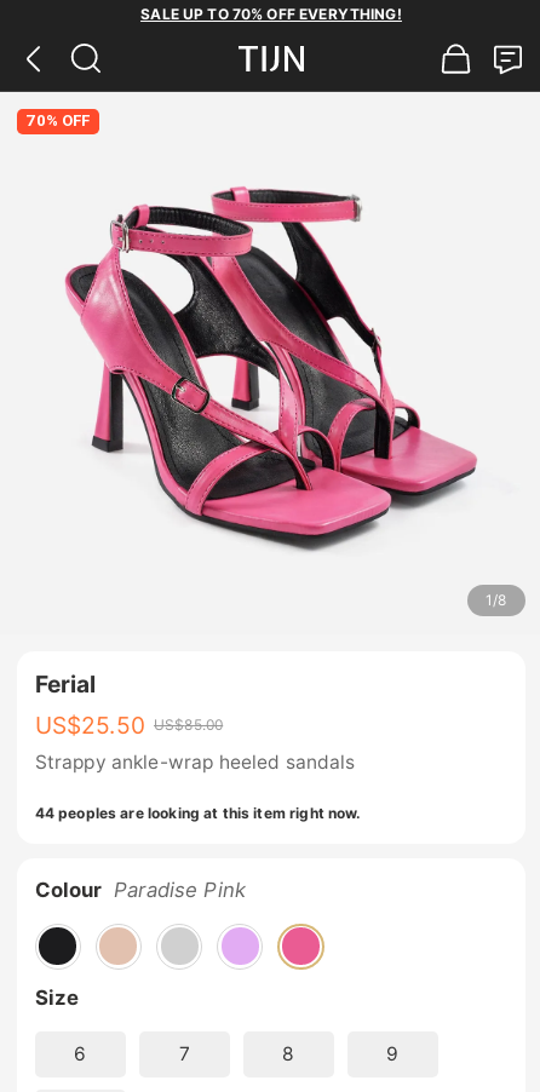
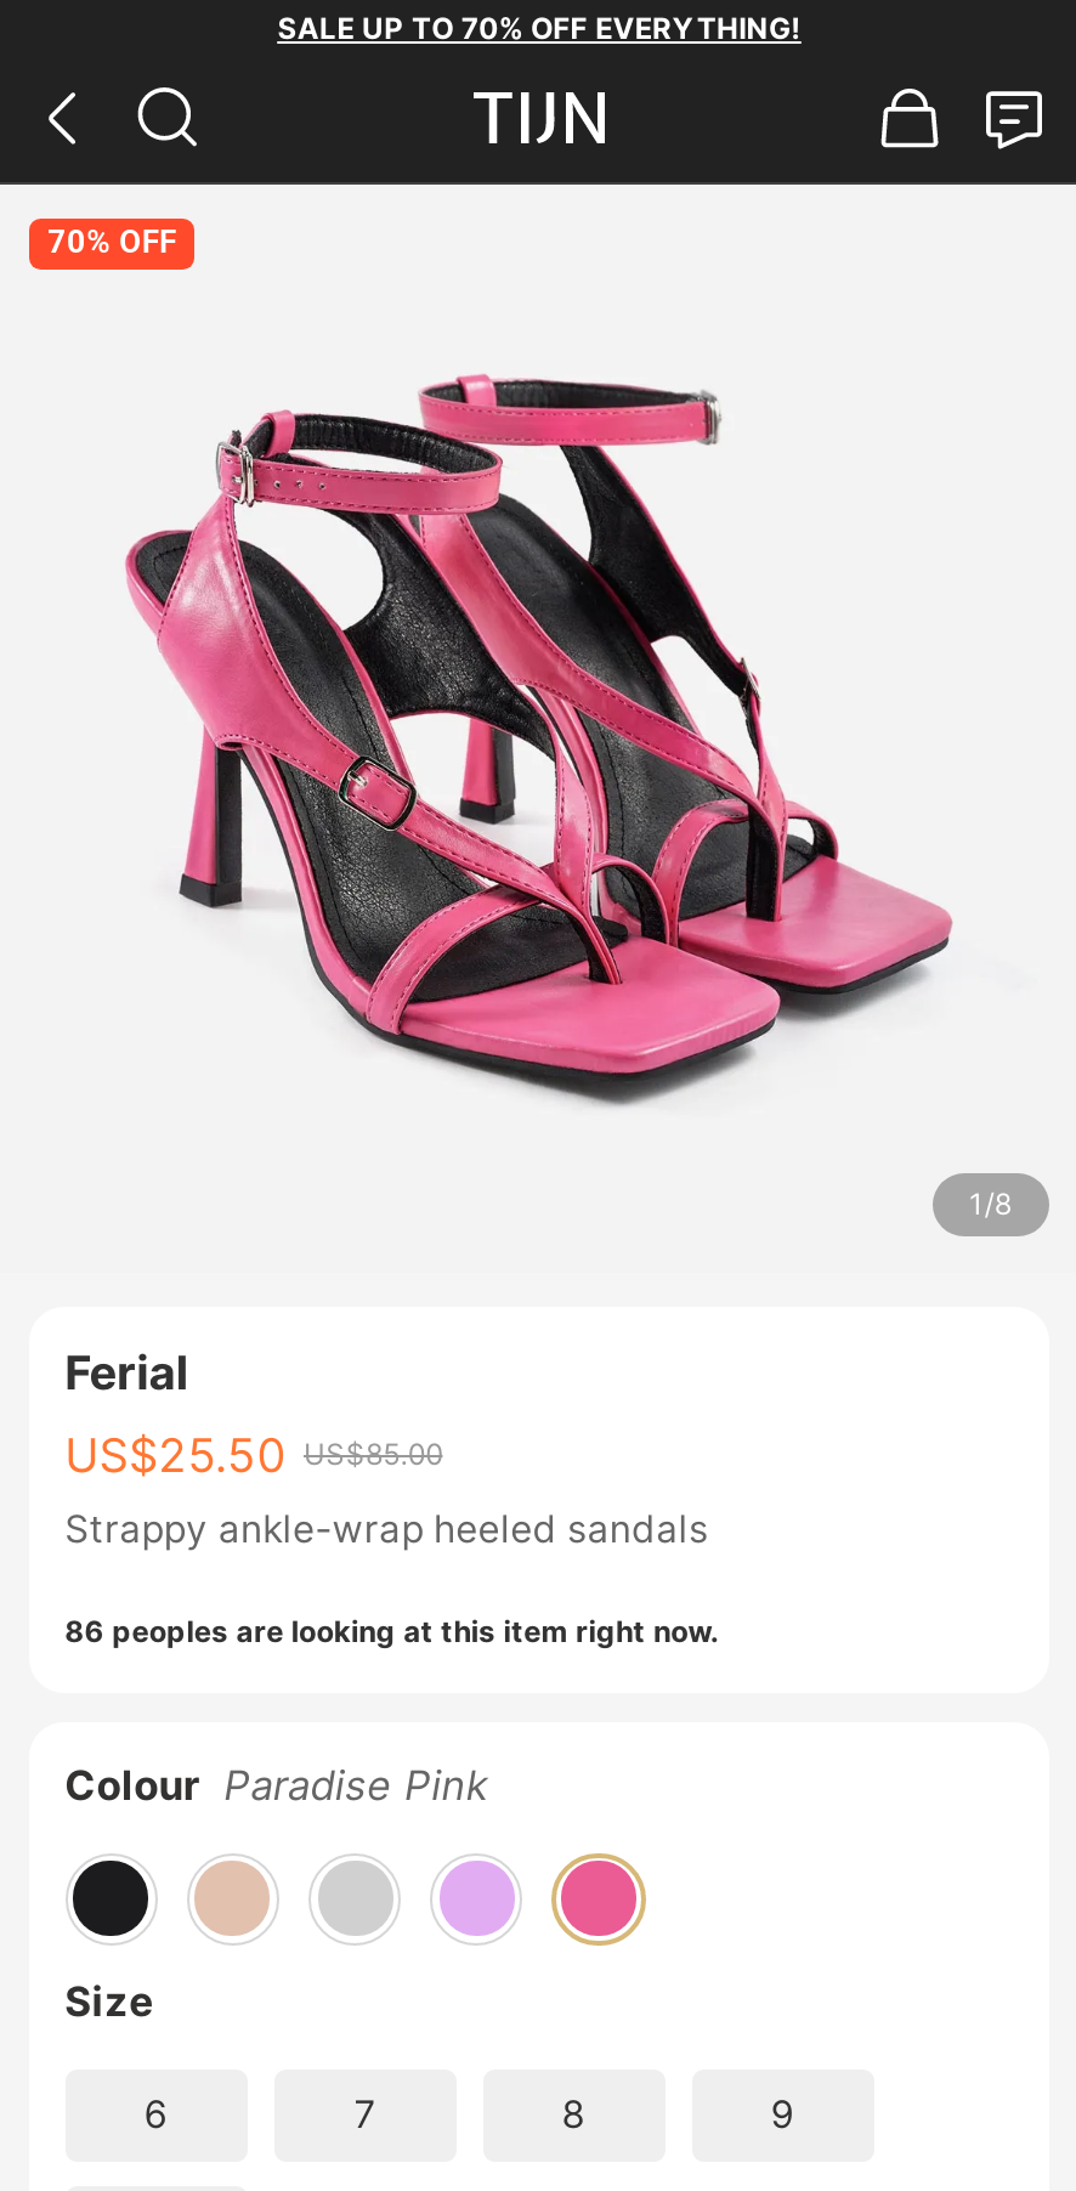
[35,804,362,822] 44 peoples are looking at this item right now. -> [65,1613,720,1649] 86 peoples are looking at this item right now.

